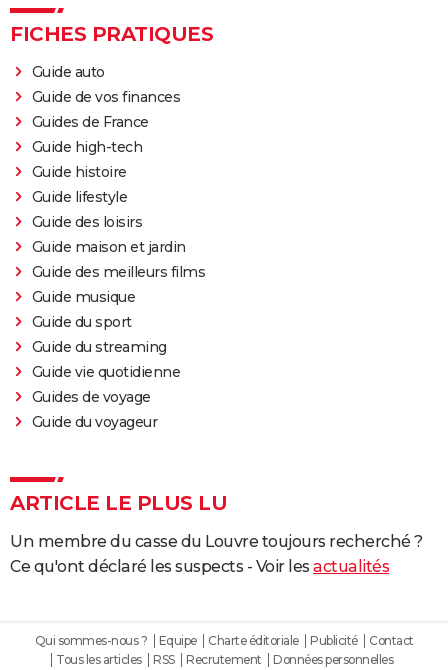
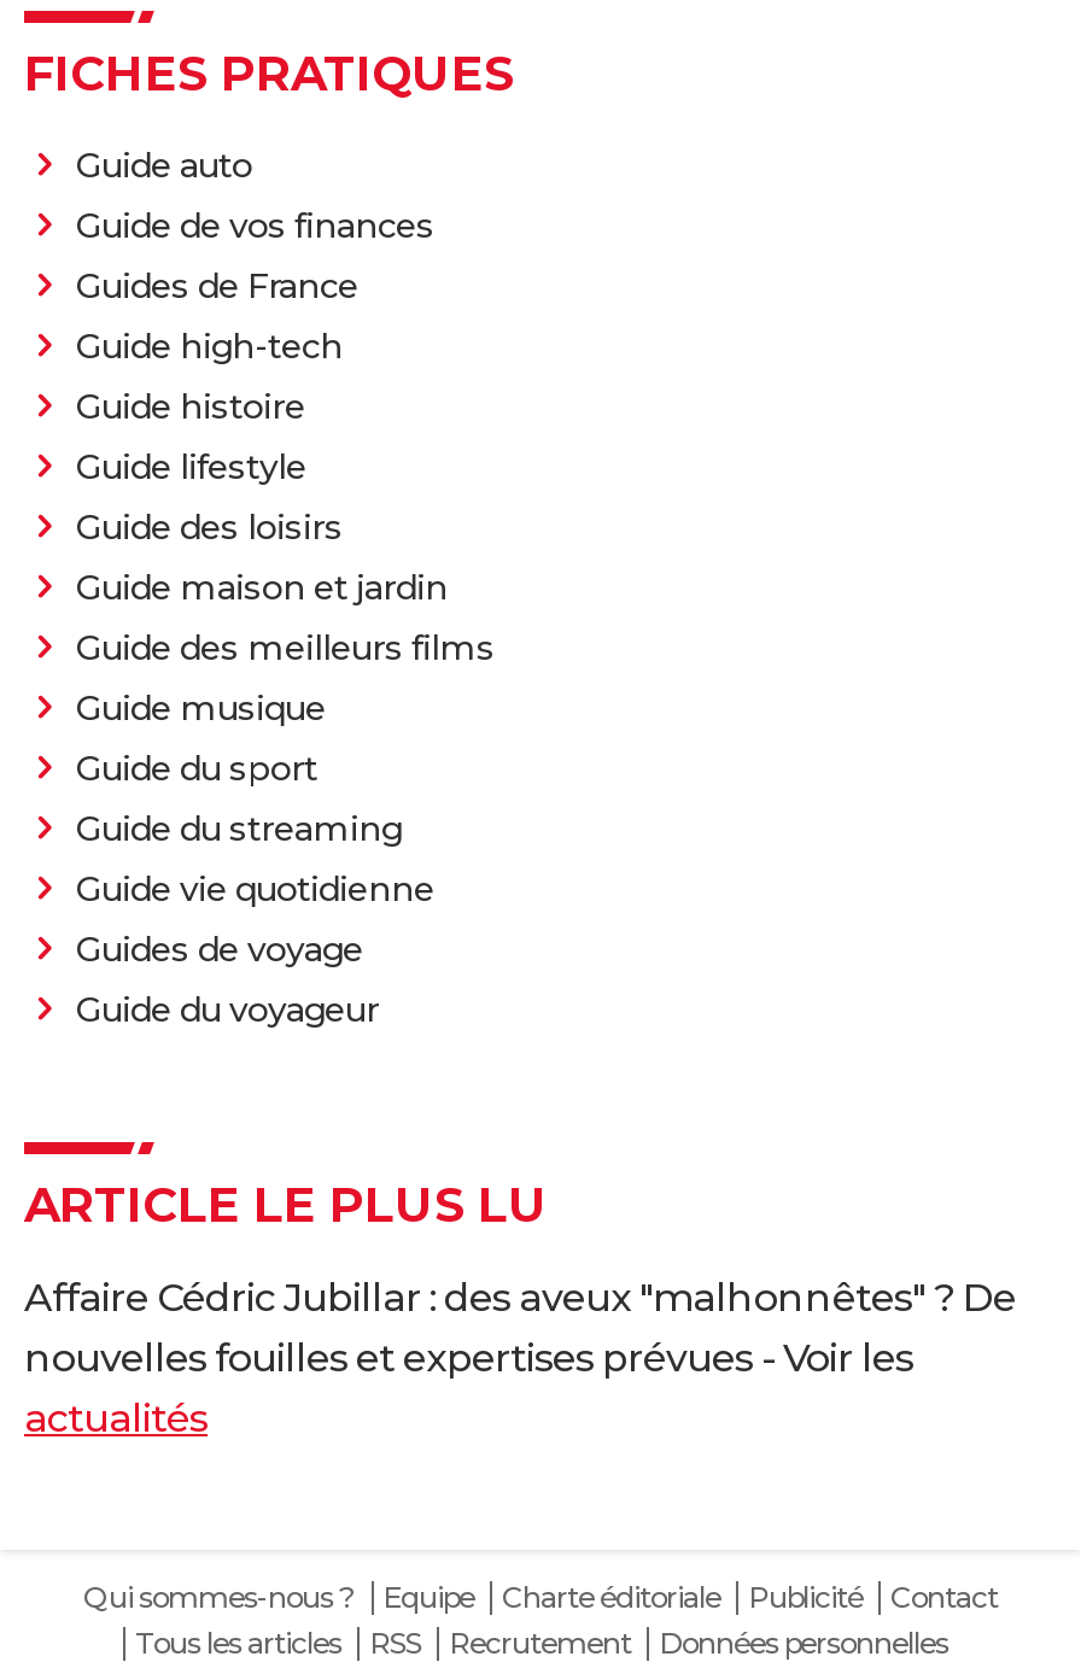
[10,532,422,576] Un membre du casse du Louvre toujours recherché ? | Ce qu'ont déclaré les suspects - Voir les actualités -> [24,1276,1016,1442] Affaire Cédric Jubillar : des aveux "malhonnêtes" ? De | nouvelles fouilles et expertises prévues - Voir les | actualités

